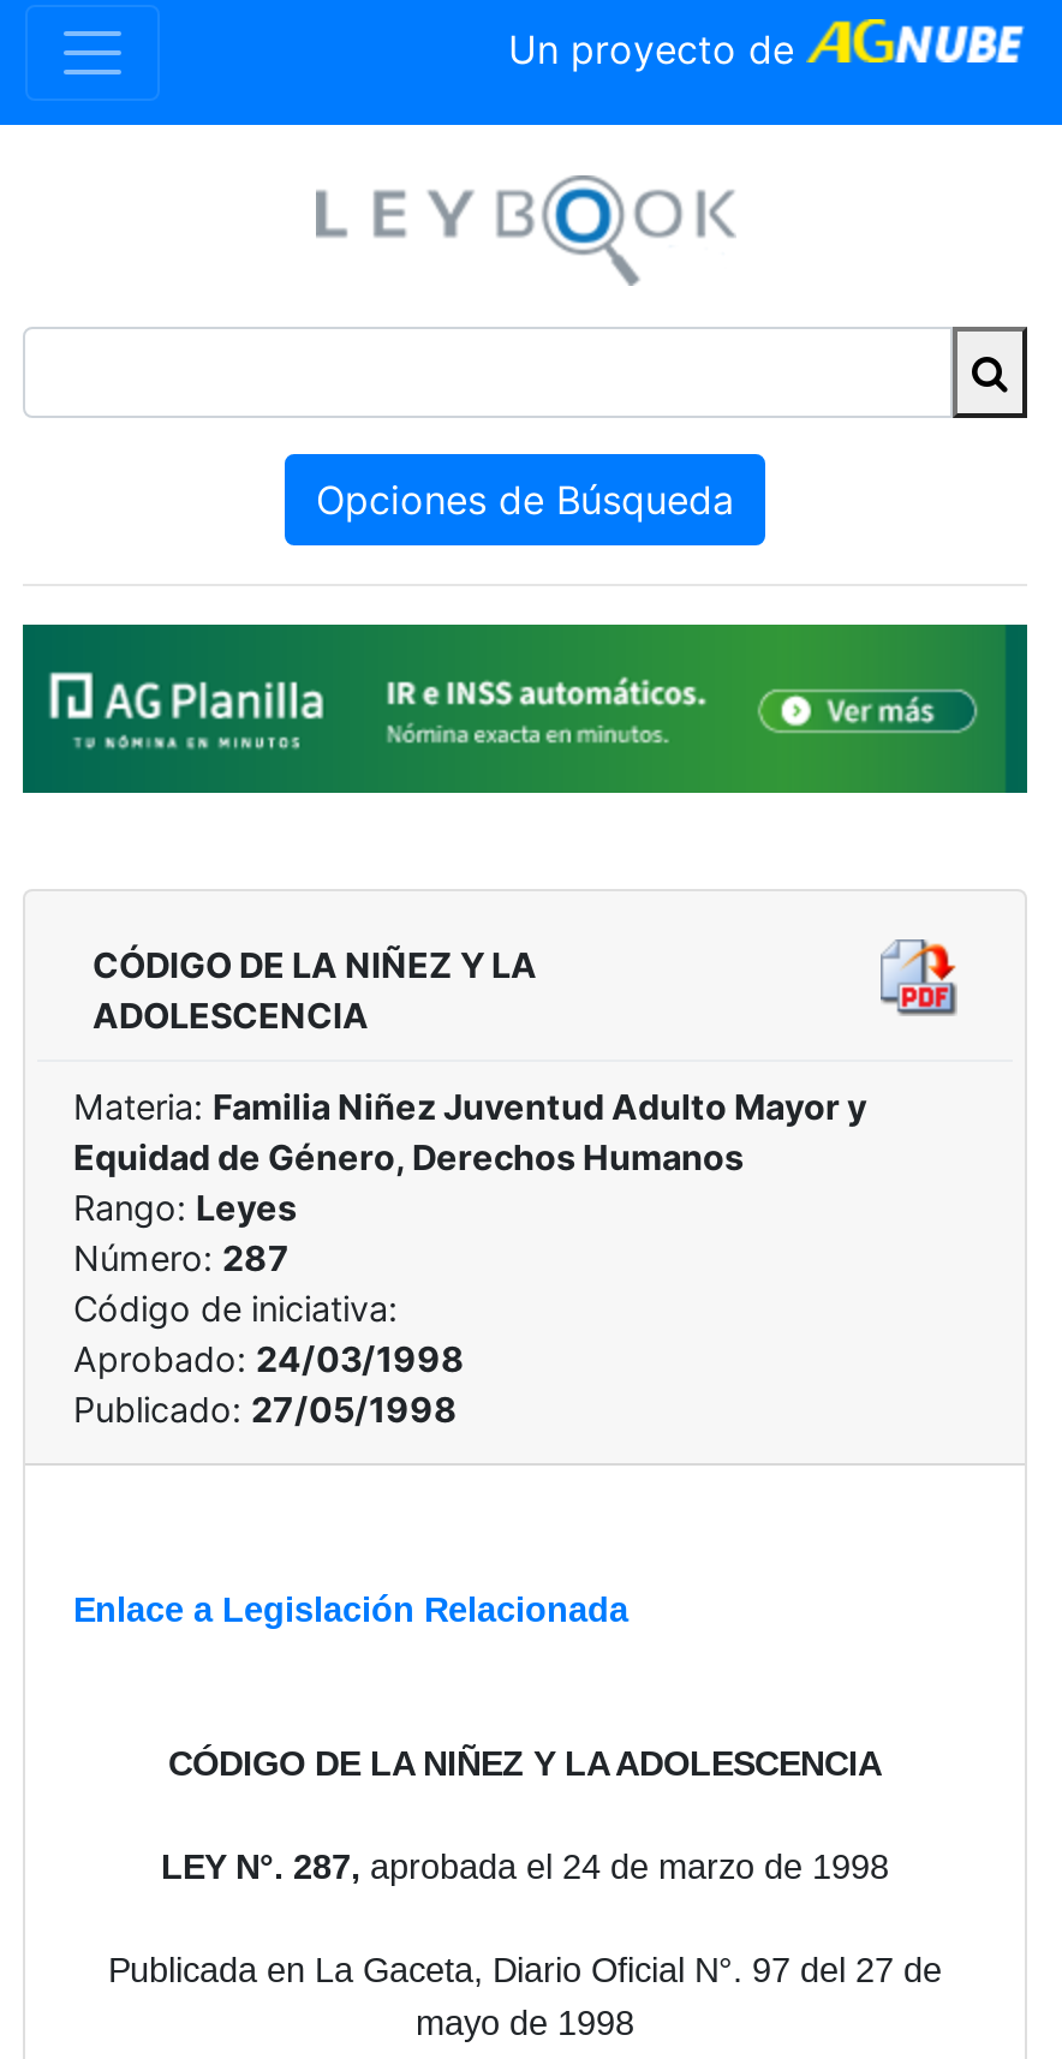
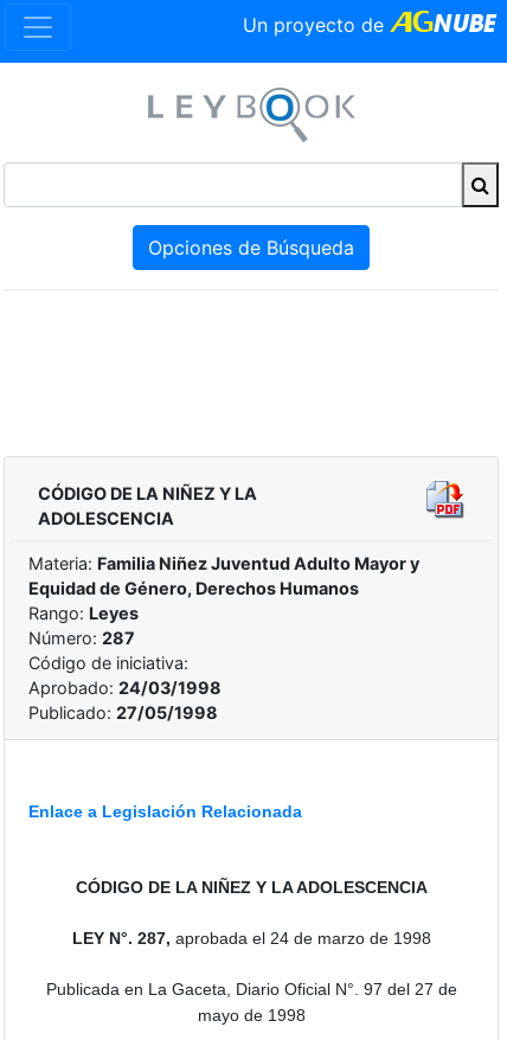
[20,622,1030,795] [image] -> none

